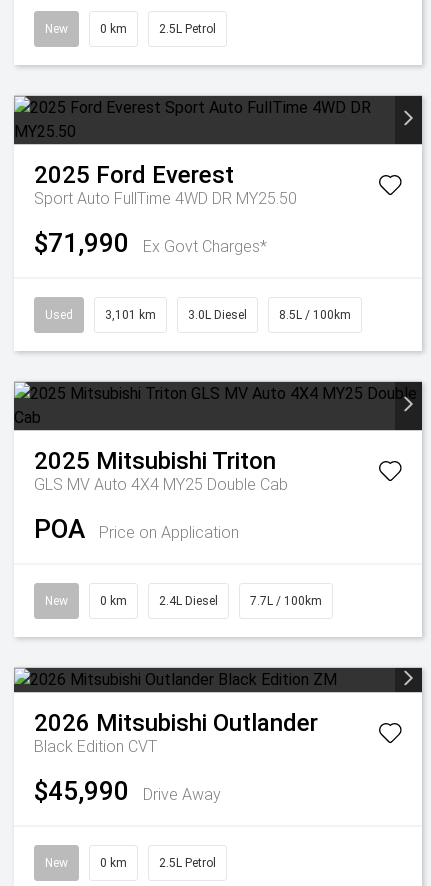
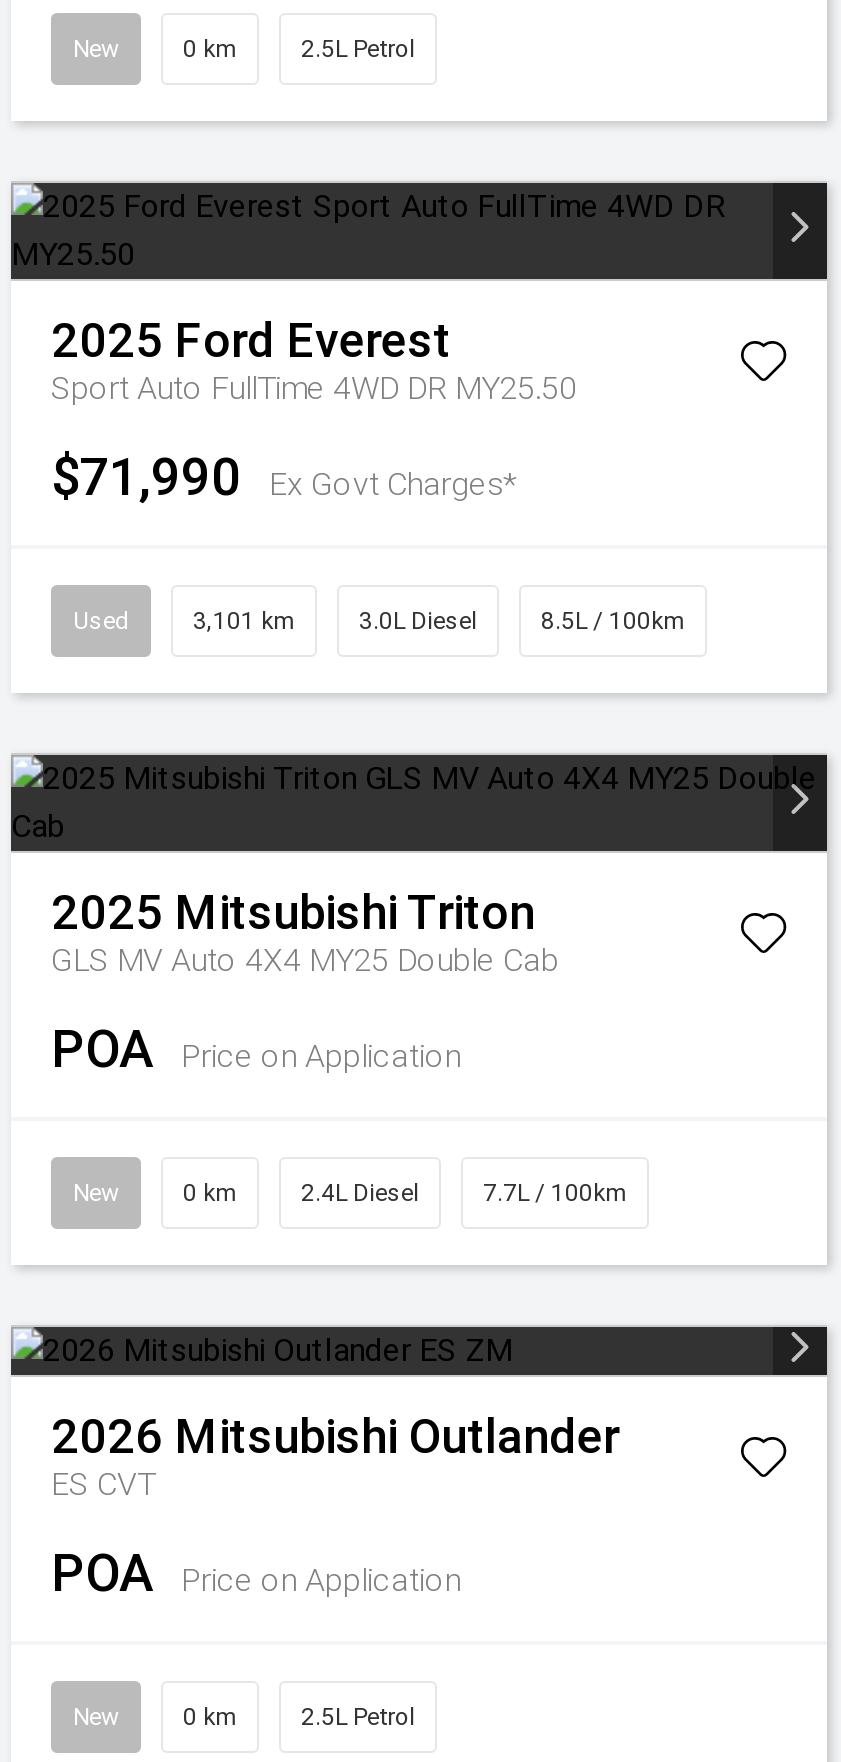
[34,737,157,756] Black Edition CVT -> [51,1465,155,1503] ES CVT
[34,776,221,806] $45,990 | Drive Away -> [51,1543,461,1603] POA | Price on Application

